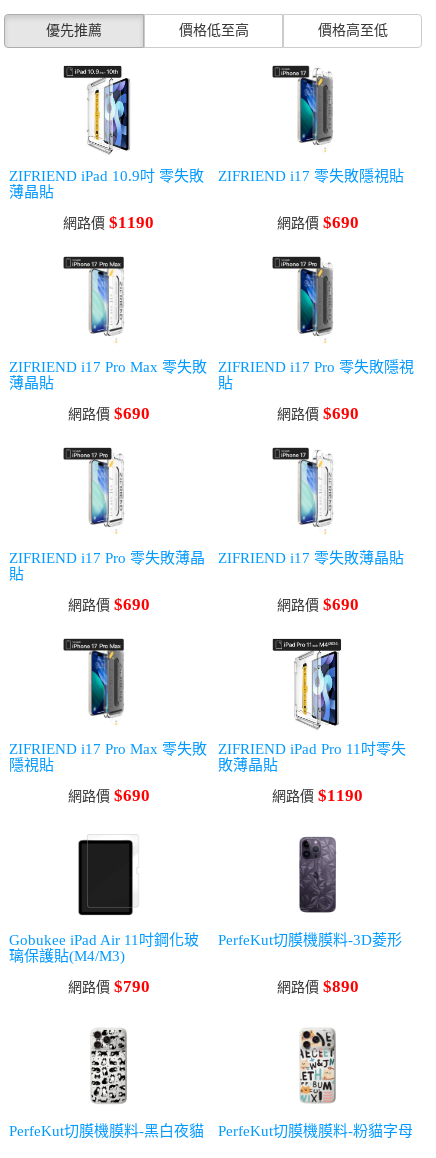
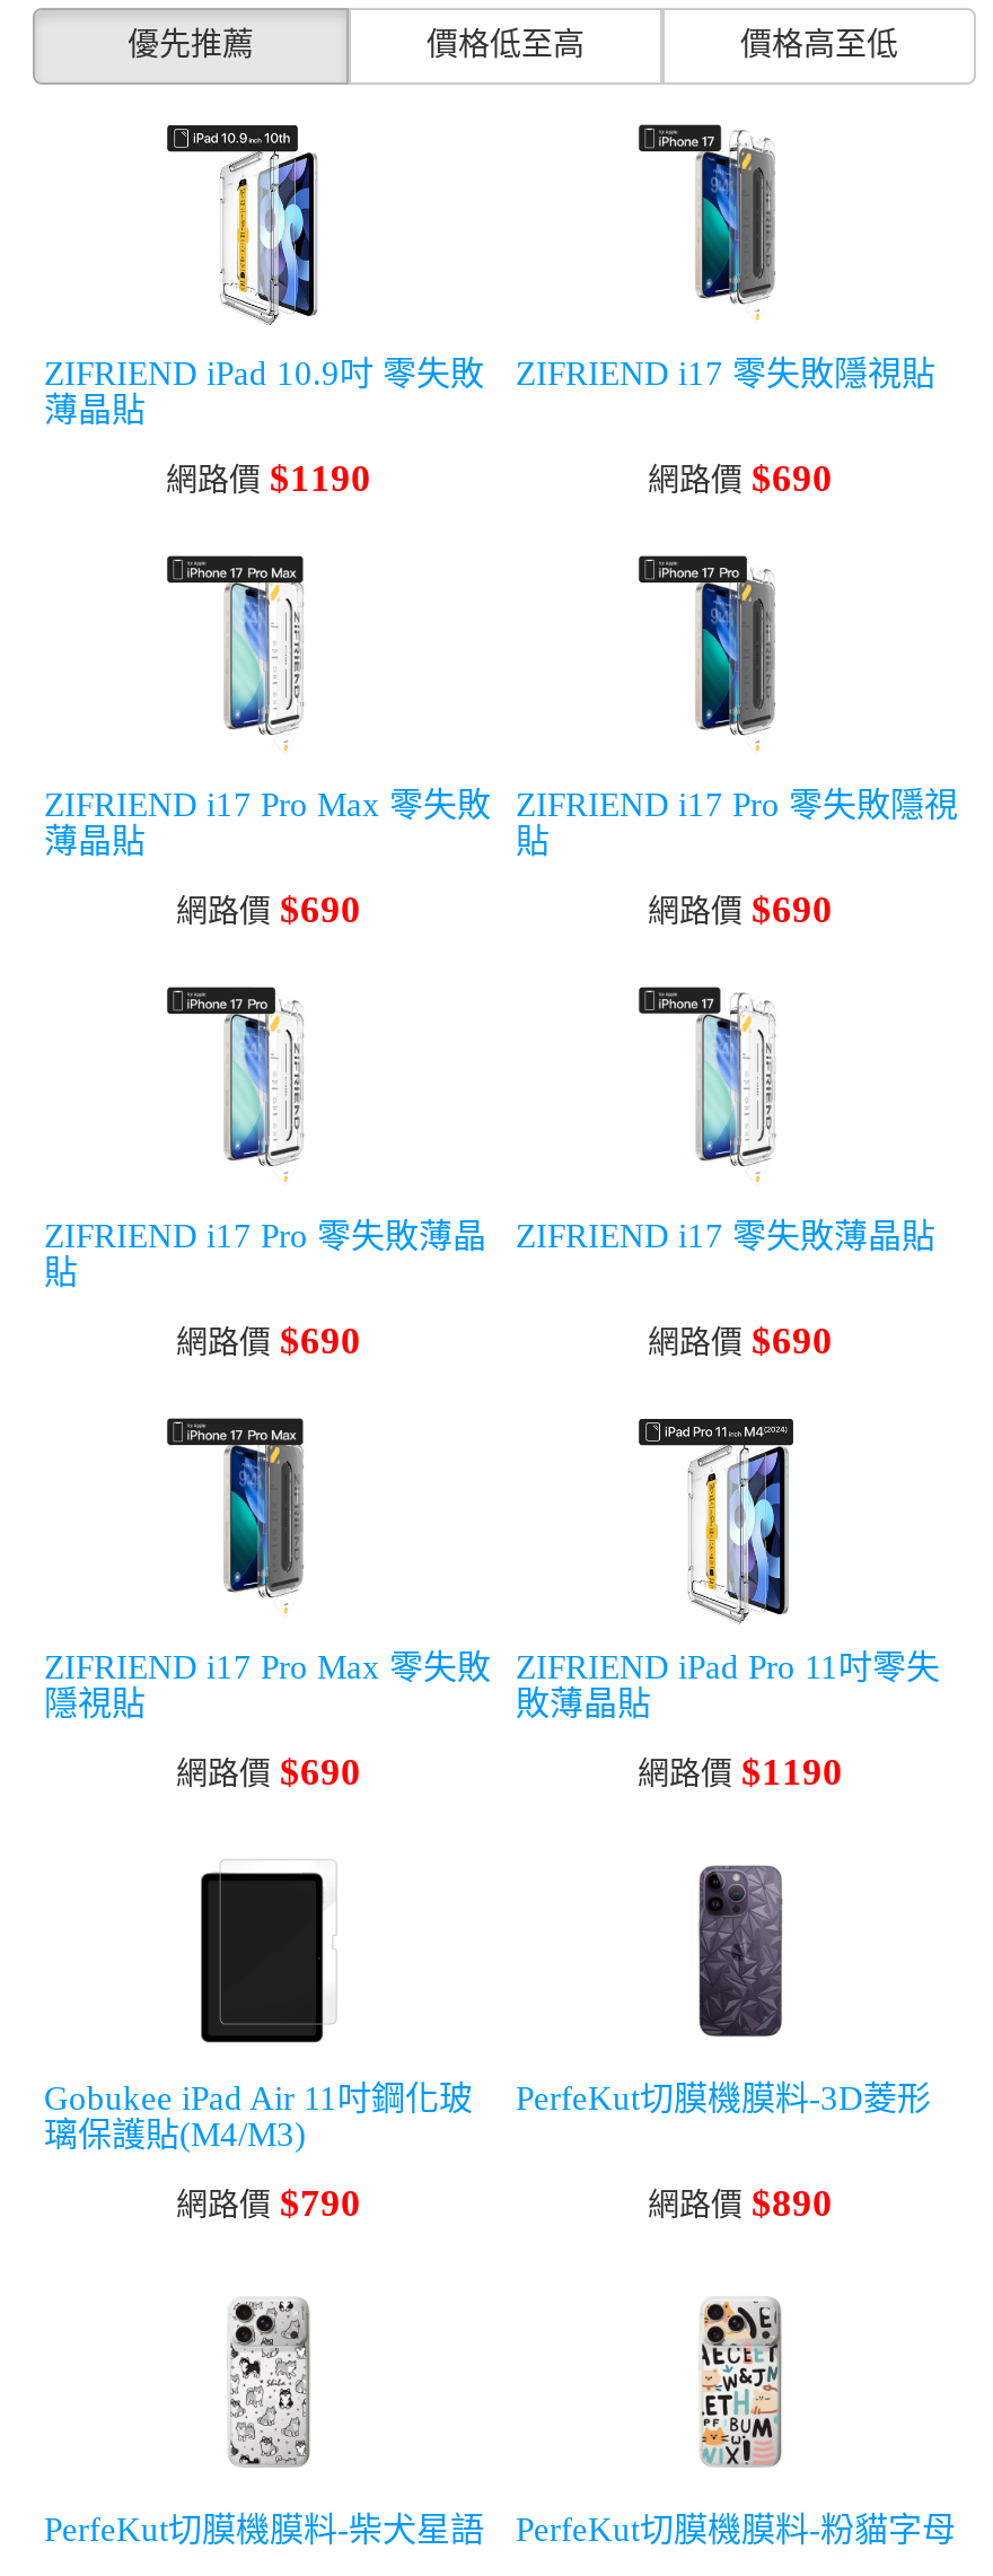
[9,1029,204,1139] [image] | PerfeKut切膜機膜料-黑白夜貓 -> [44,2304,484,2548] [image] | PerfeKut切膜機膜料-柴犬星語

